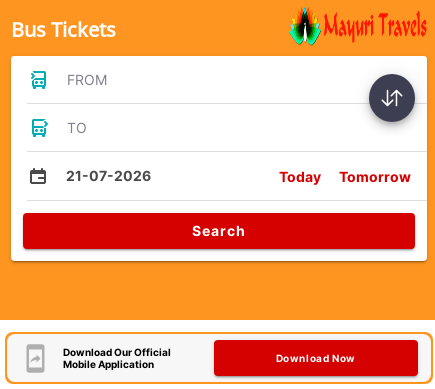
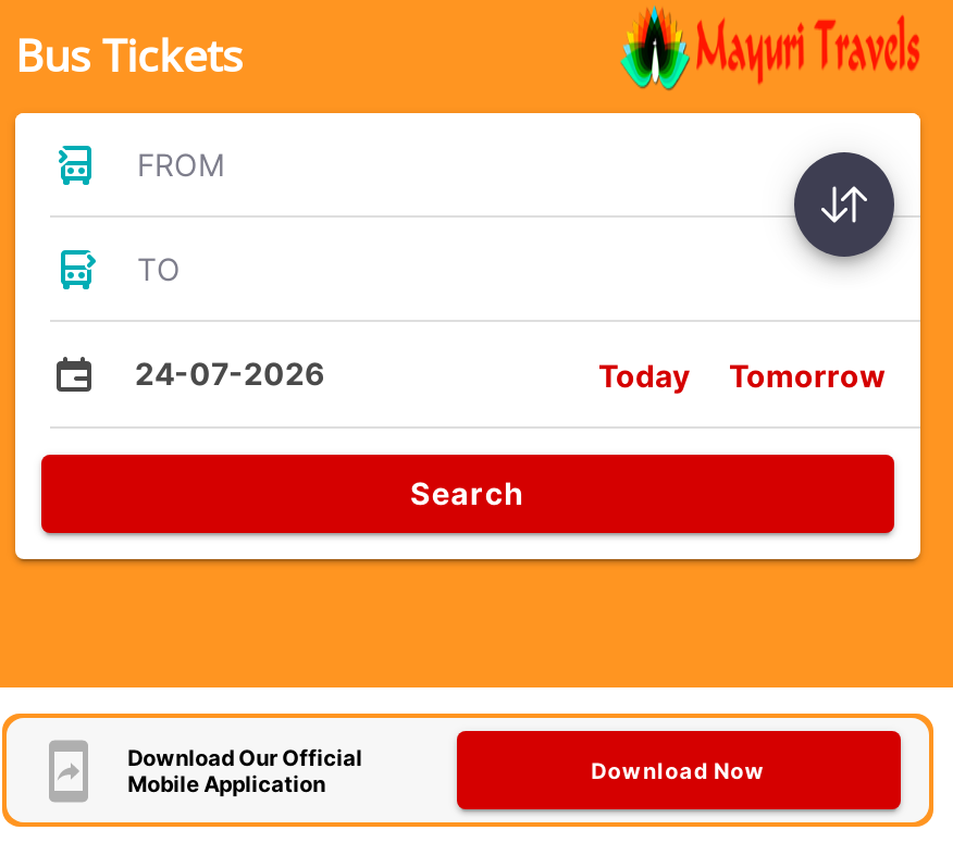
[66,167,151,184] 21-07-2026 -> [135,355,324,392] 24-07-2026

